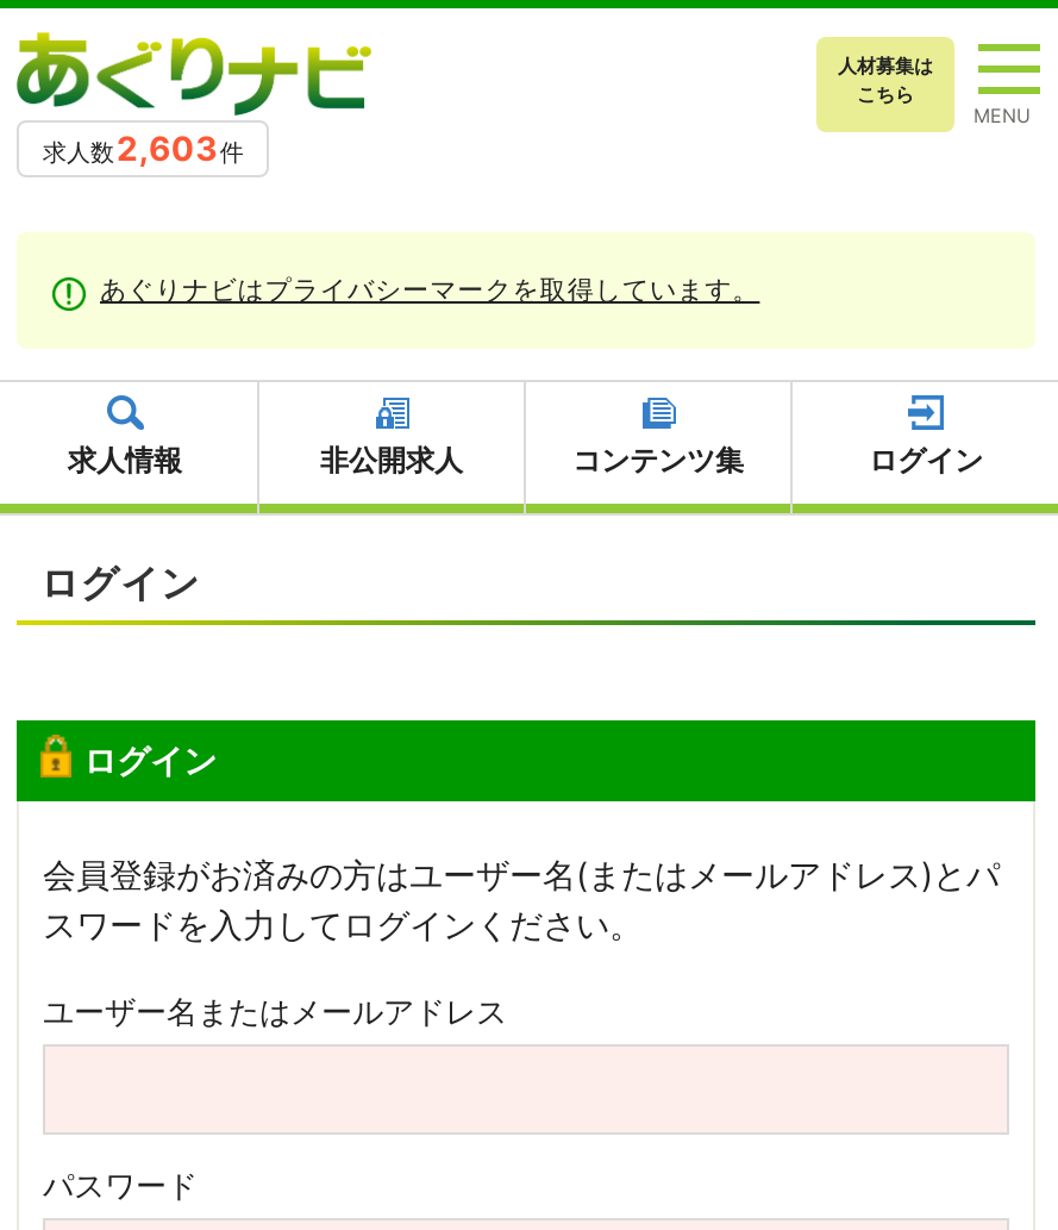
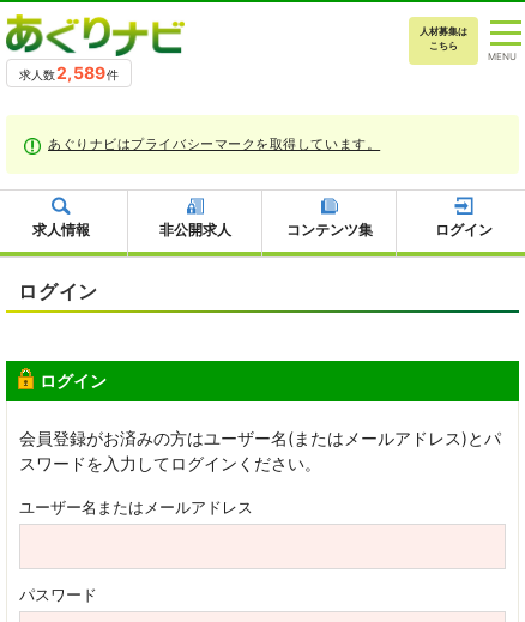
[43,127,244,168] 求人数2,603件 -> [19,62,119,83] 求人数2,589件

